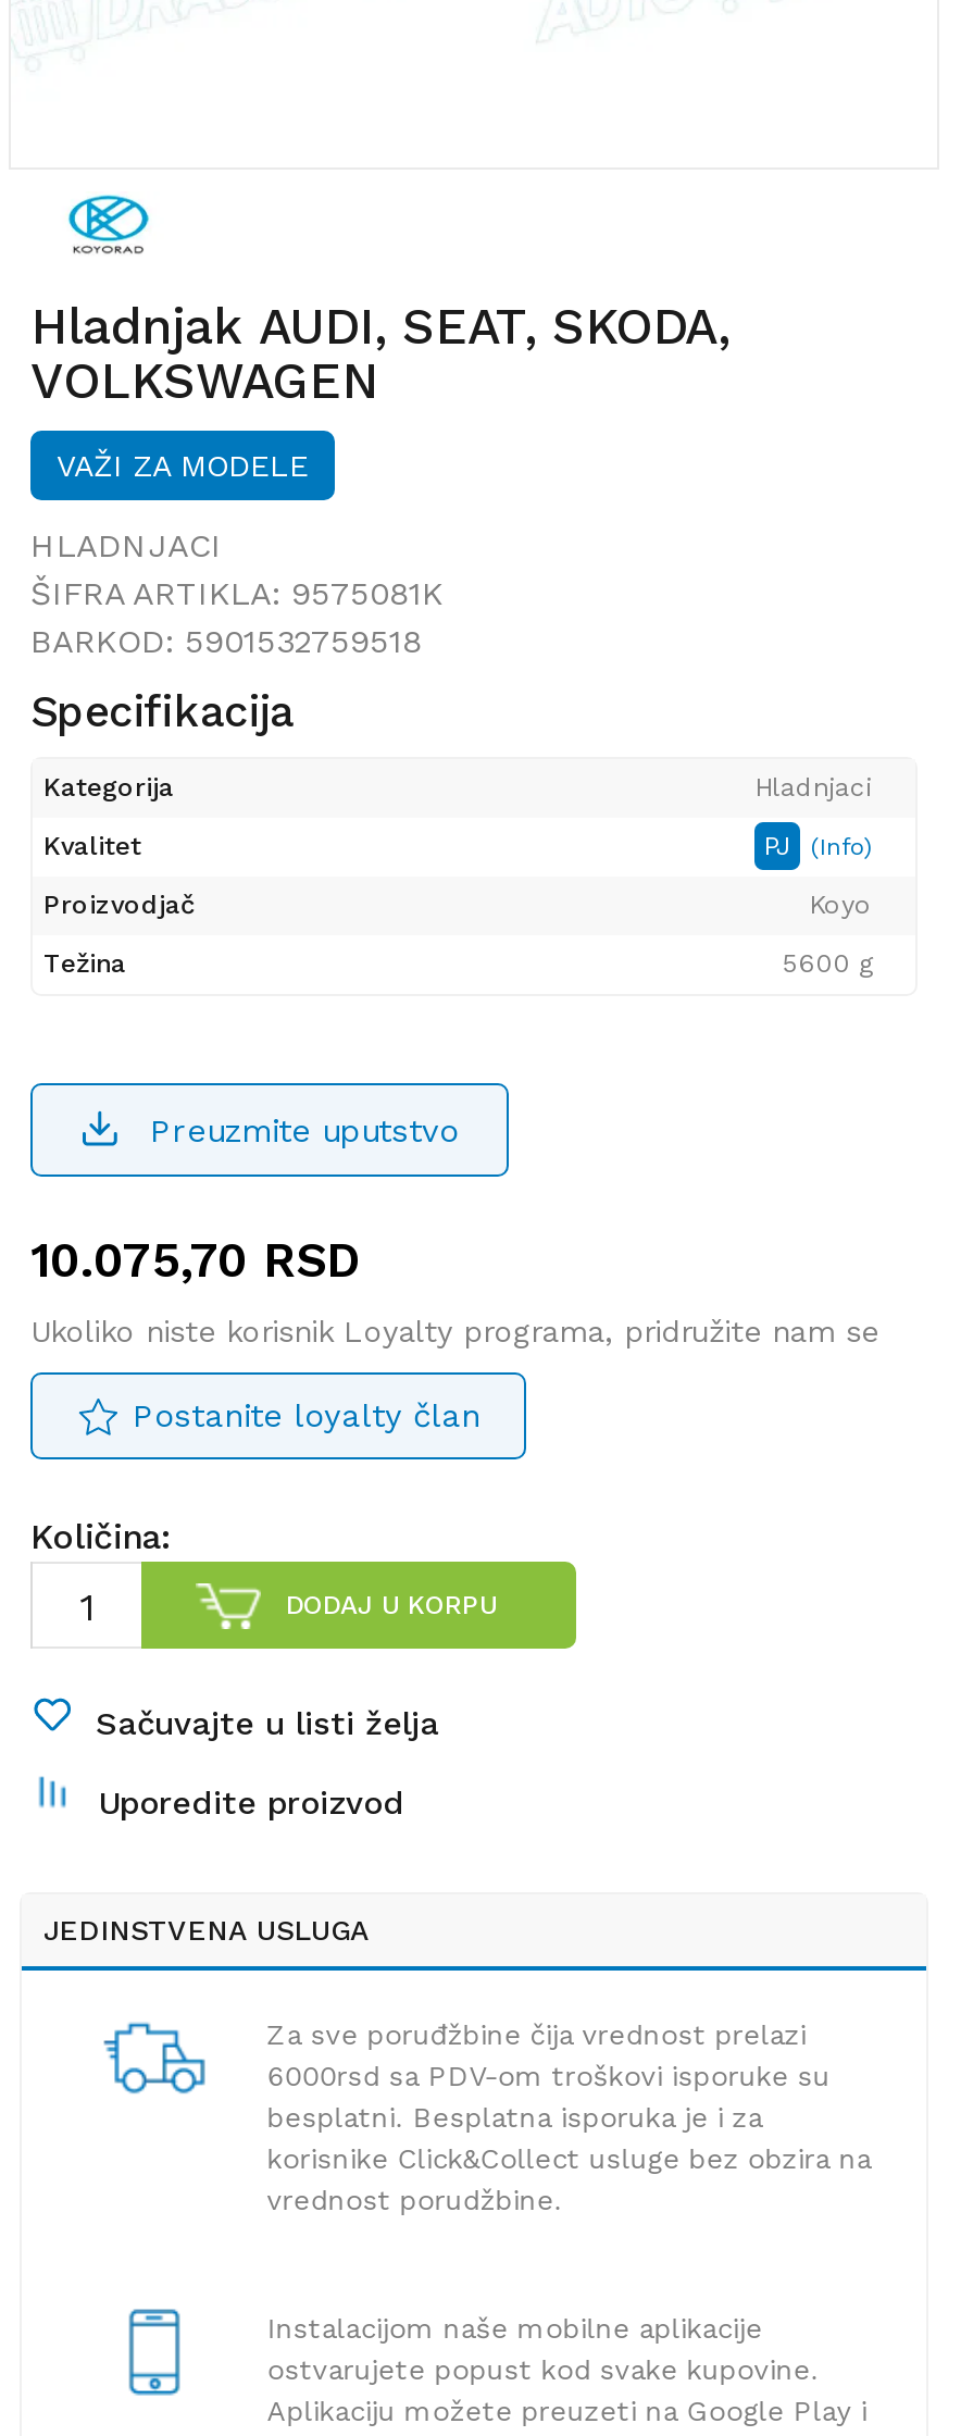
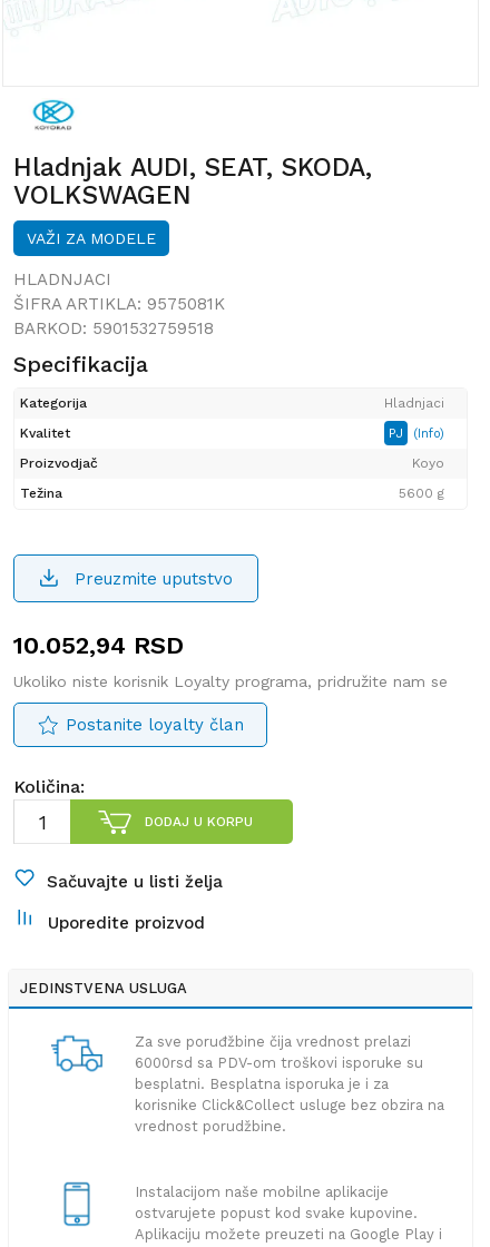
[30,1234,361,1288] 10.075,70 RSD -> [13,632,184,659] 10.052,94 RSD

